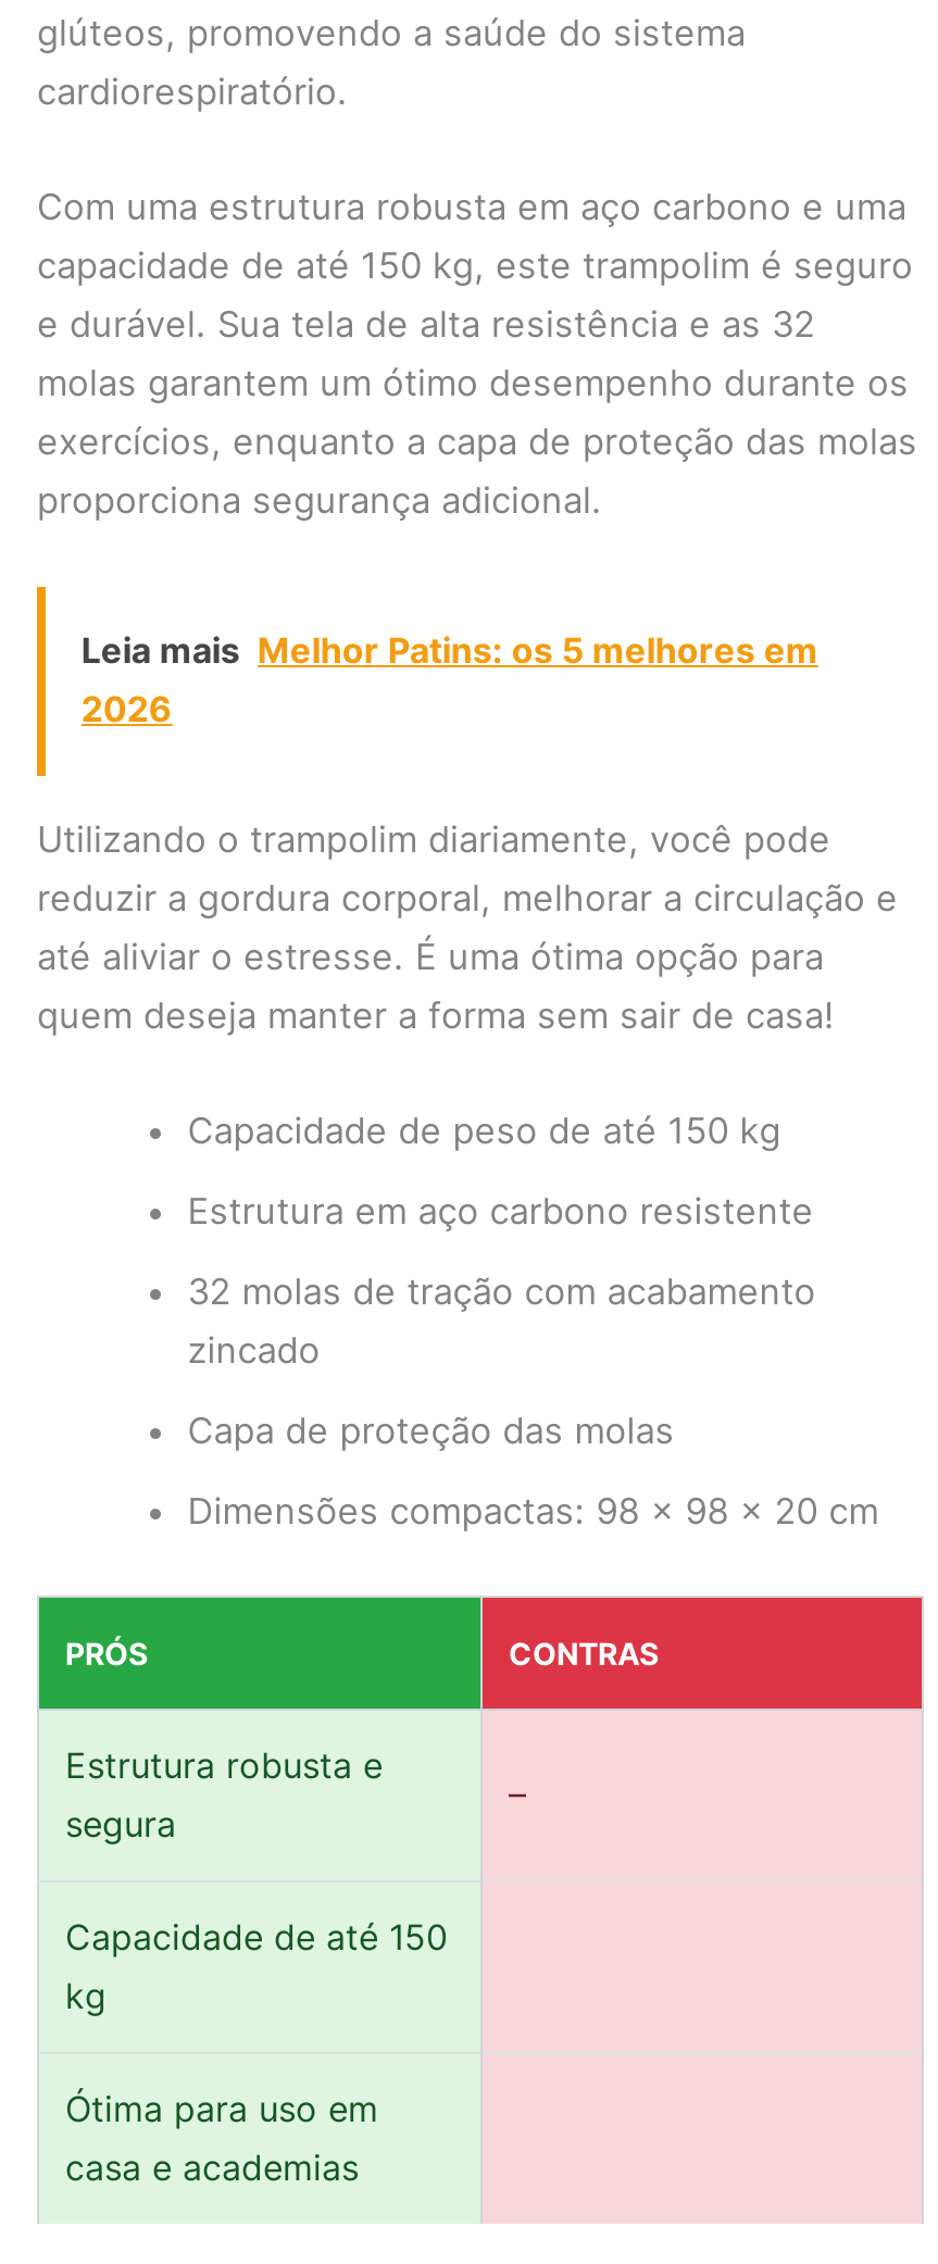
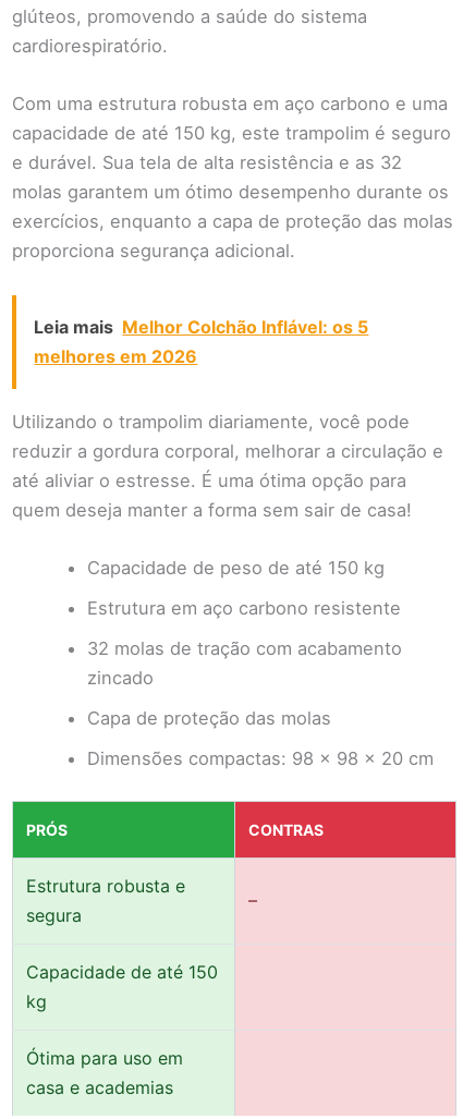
[81,629,818,731] Leia mais Melhor Patins: os 5 melhores em | 2026 -> [34,316,369,367] Leia mais Melhor Colchão Inflável: os 5 | melhores em 2026

